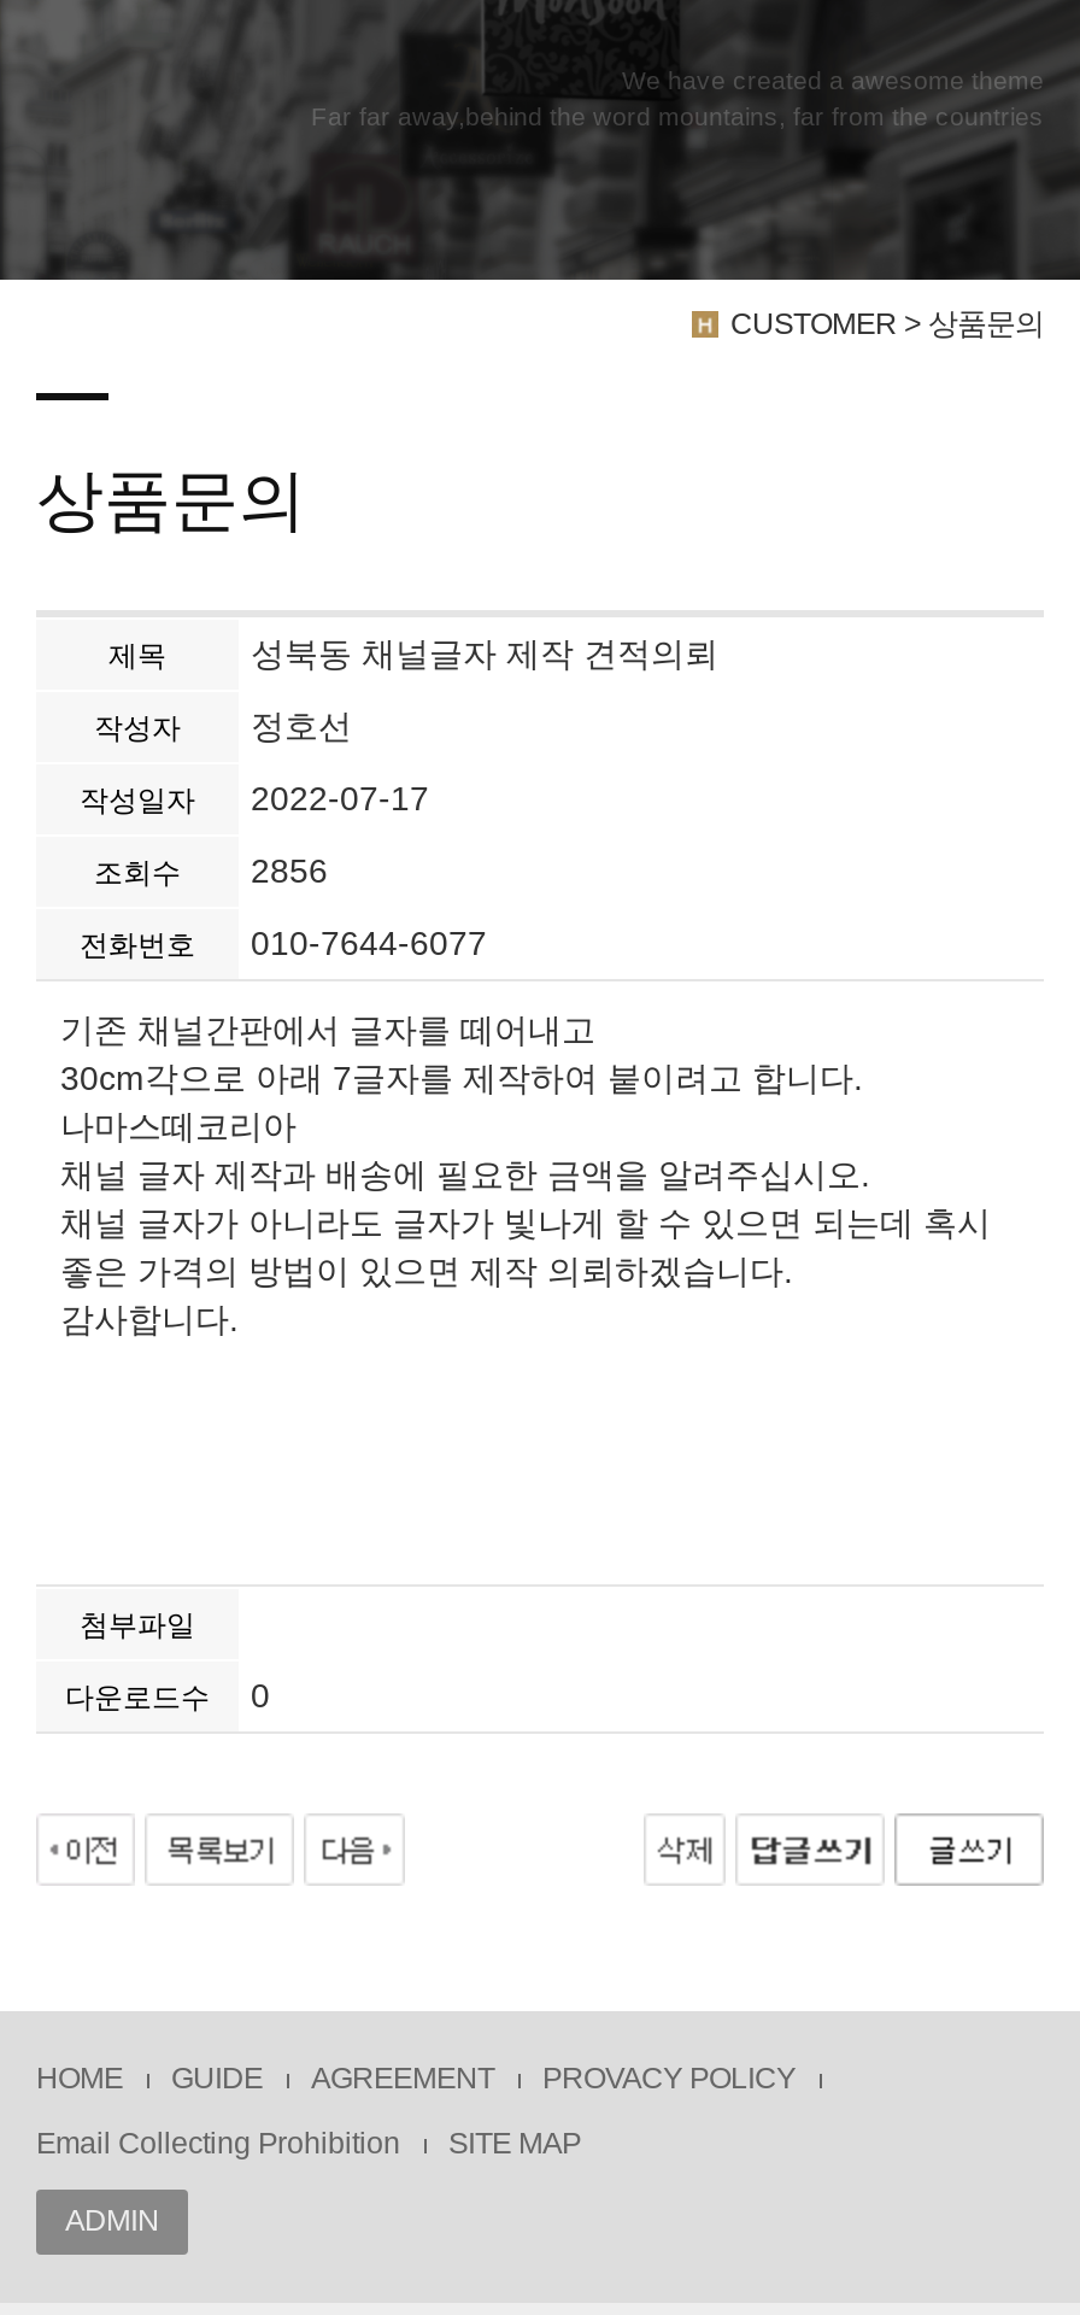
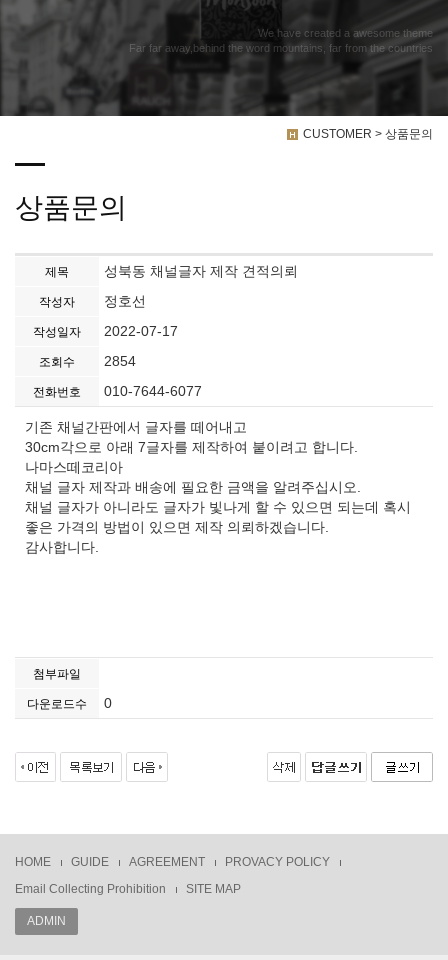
[251,852,328,891] 2856 -> [104,353,136,369] 2854

